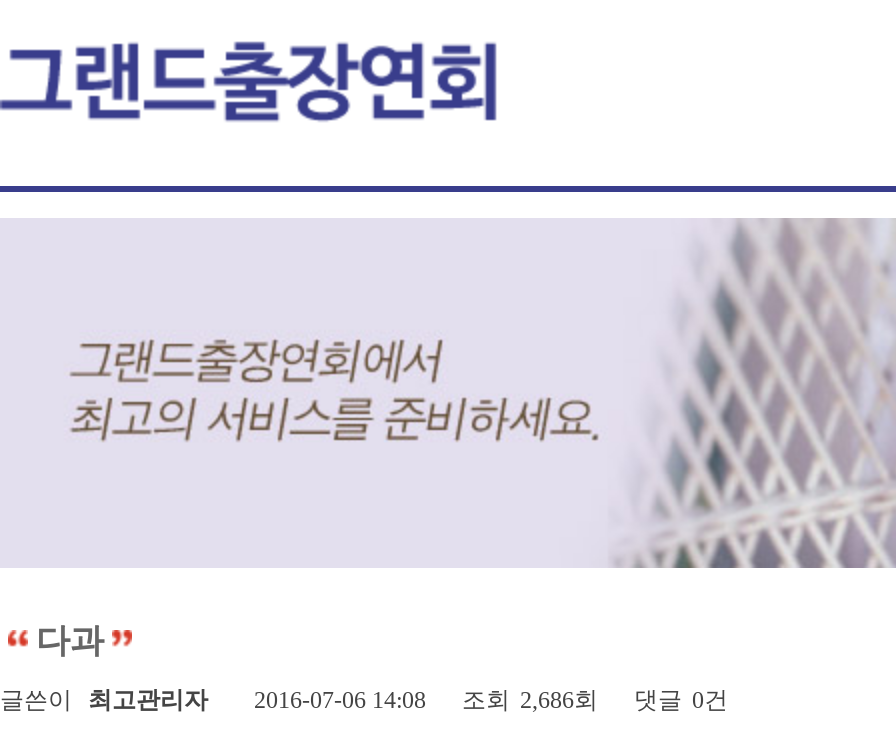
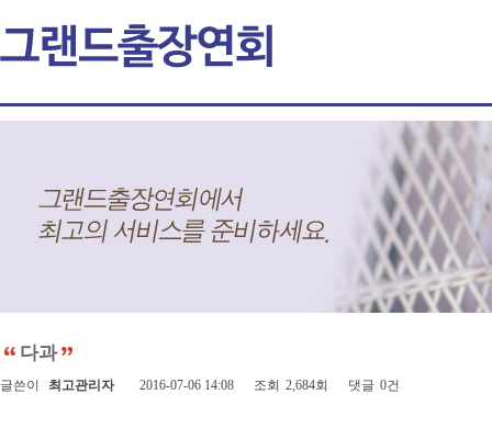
[0,686,728,714] 글쓴이 최고관리자 2016-07-06 14:08 조회 2,686회 댓글 0건 -> [0,378,400,393] 글쓴이 최고관리자 2016-07-06 14:08 조회 2,684회 댓글 0건

